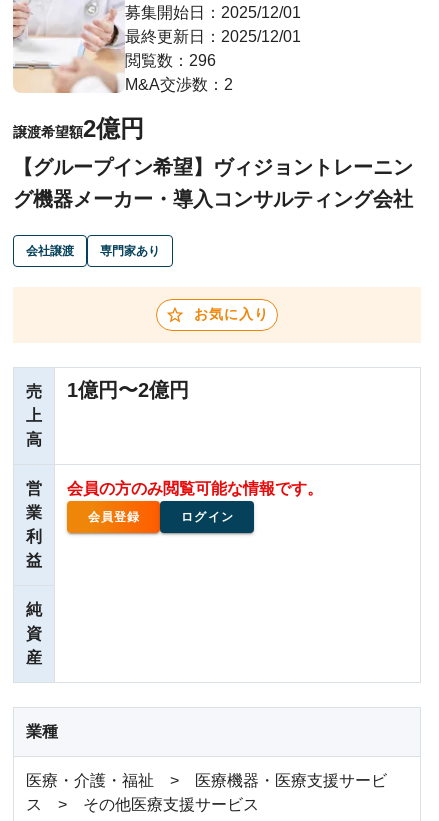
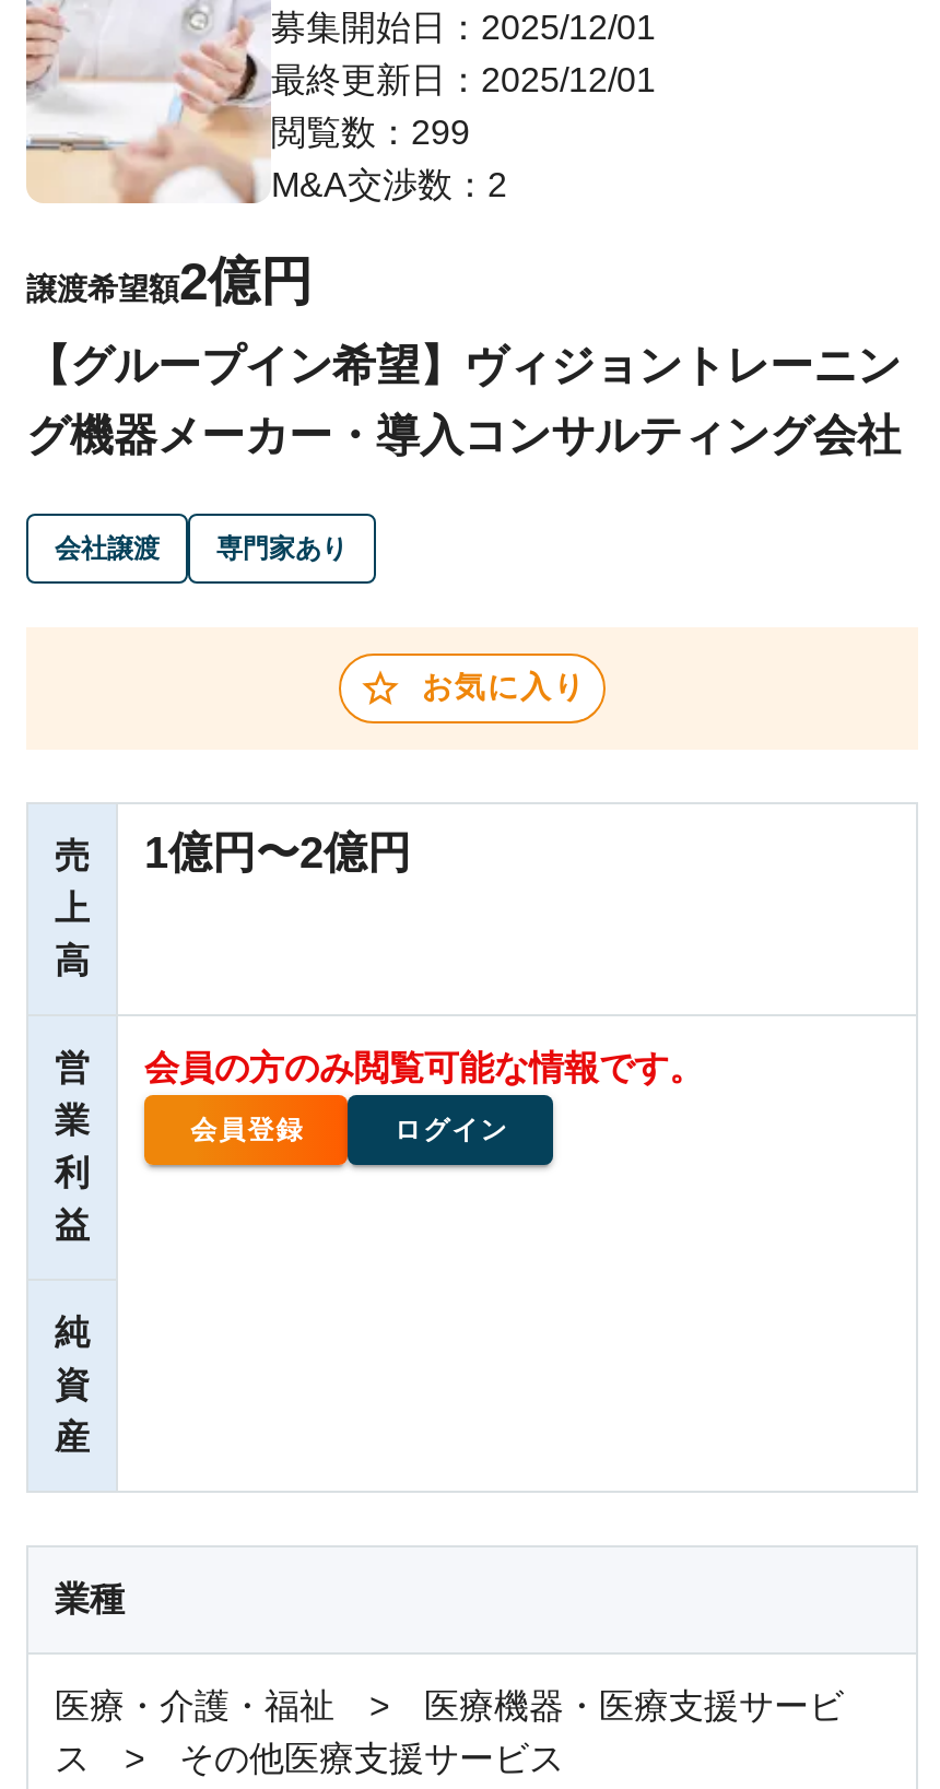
[125,52,216,69] 閲覧数：296 -> [271,115,470,152] 閲覧数：299

